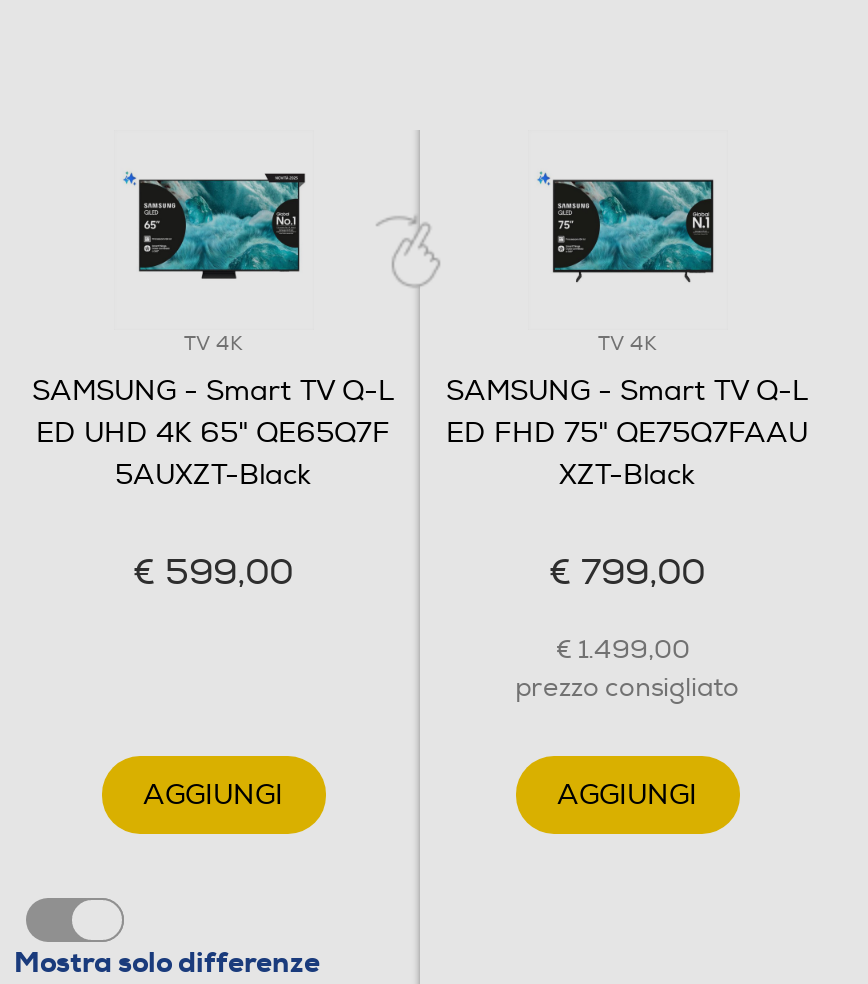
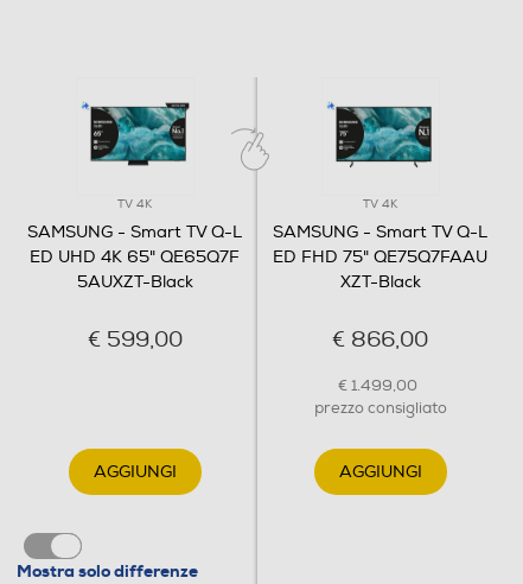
[549,550,705,596] € 799,00 -> [332,326,428,353] € 866,00

